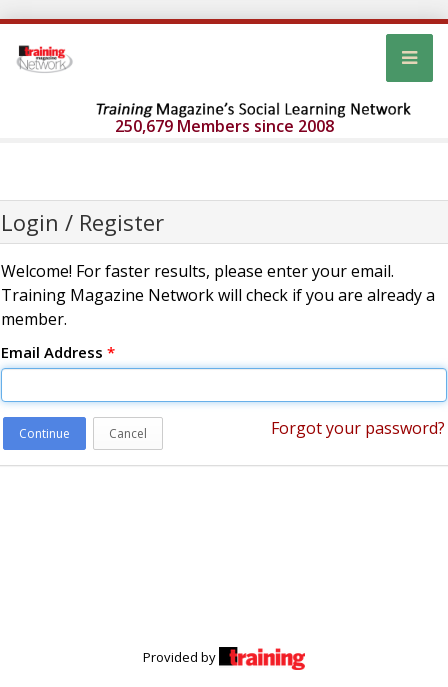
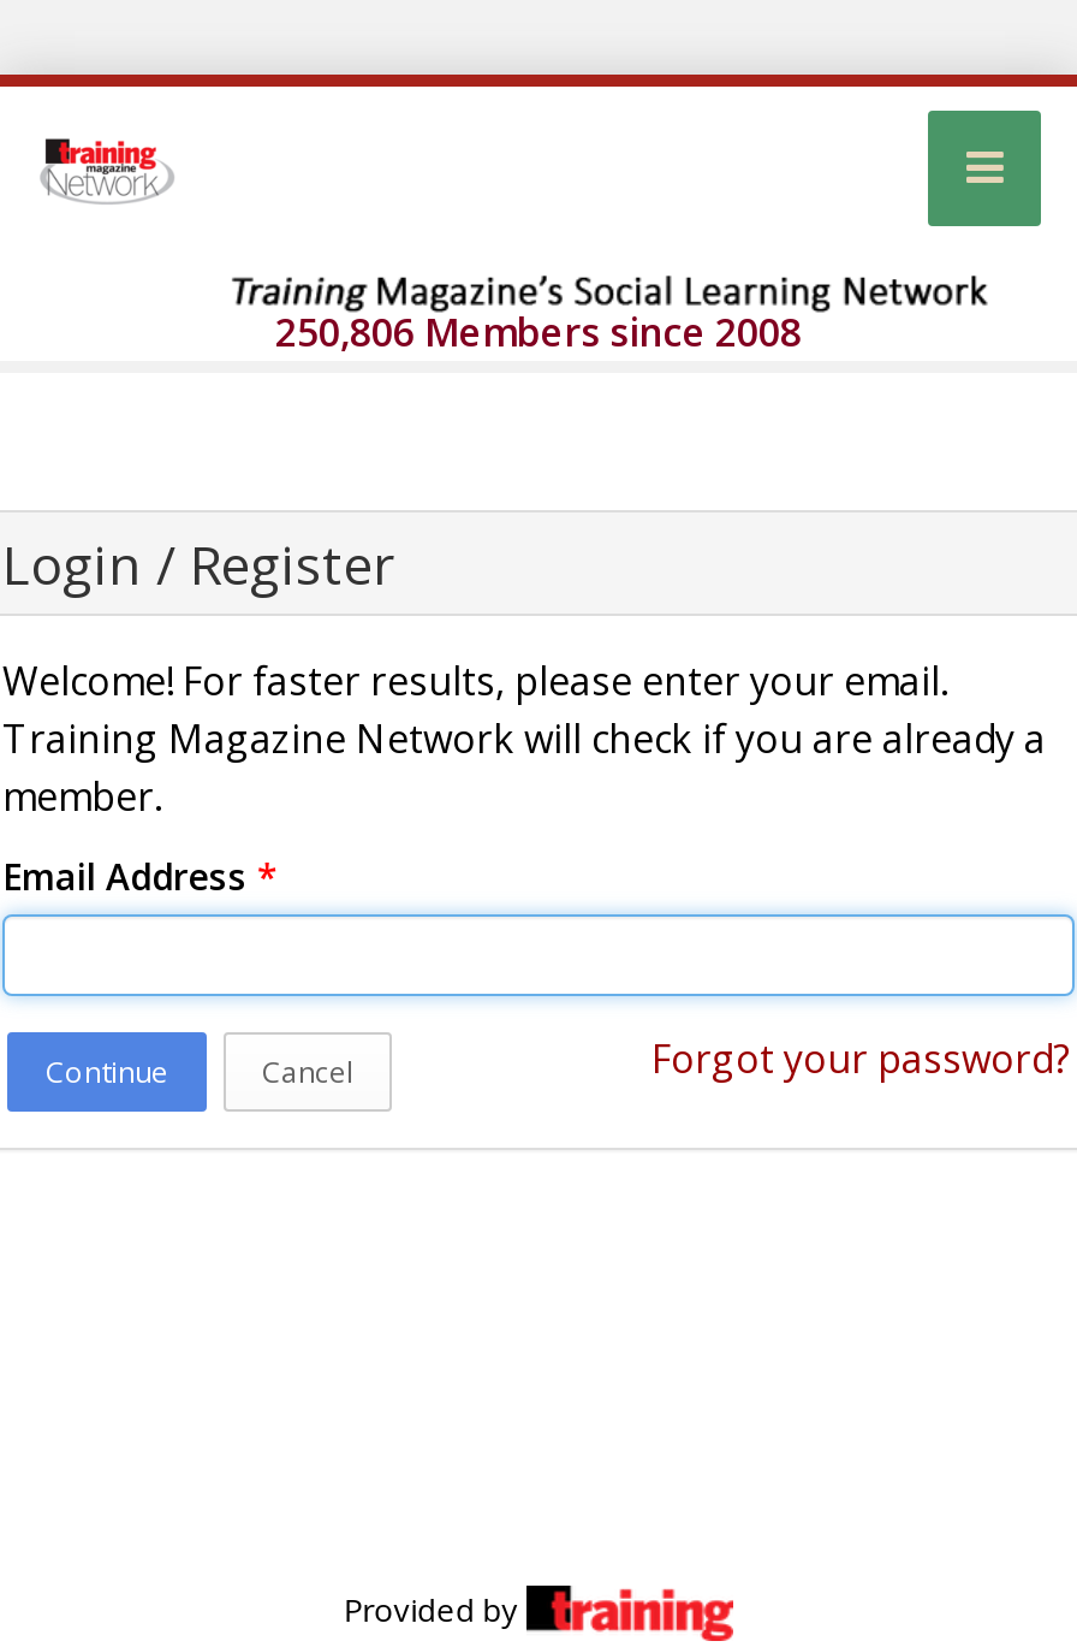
[114,115,333,137] 250,679 Members since 2008 -> [275,306,802,359] 250,806 Members since 2008

